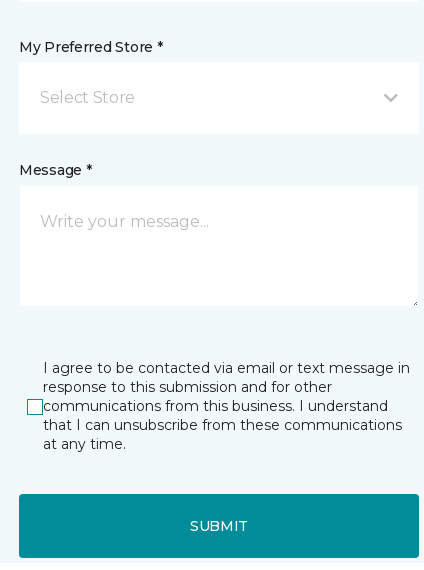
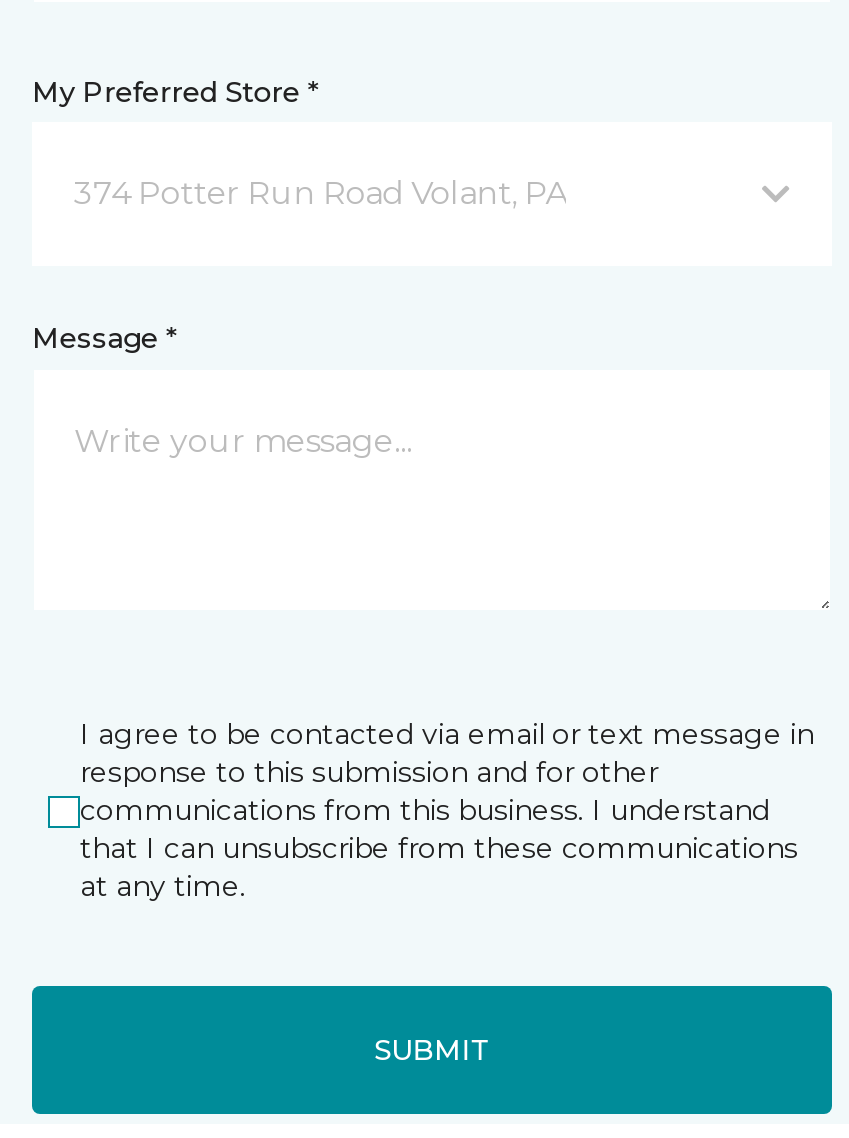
[40,88,135,107] Select Store -> [74,174,567,212] 374 Potter Run Road Volant, PA

